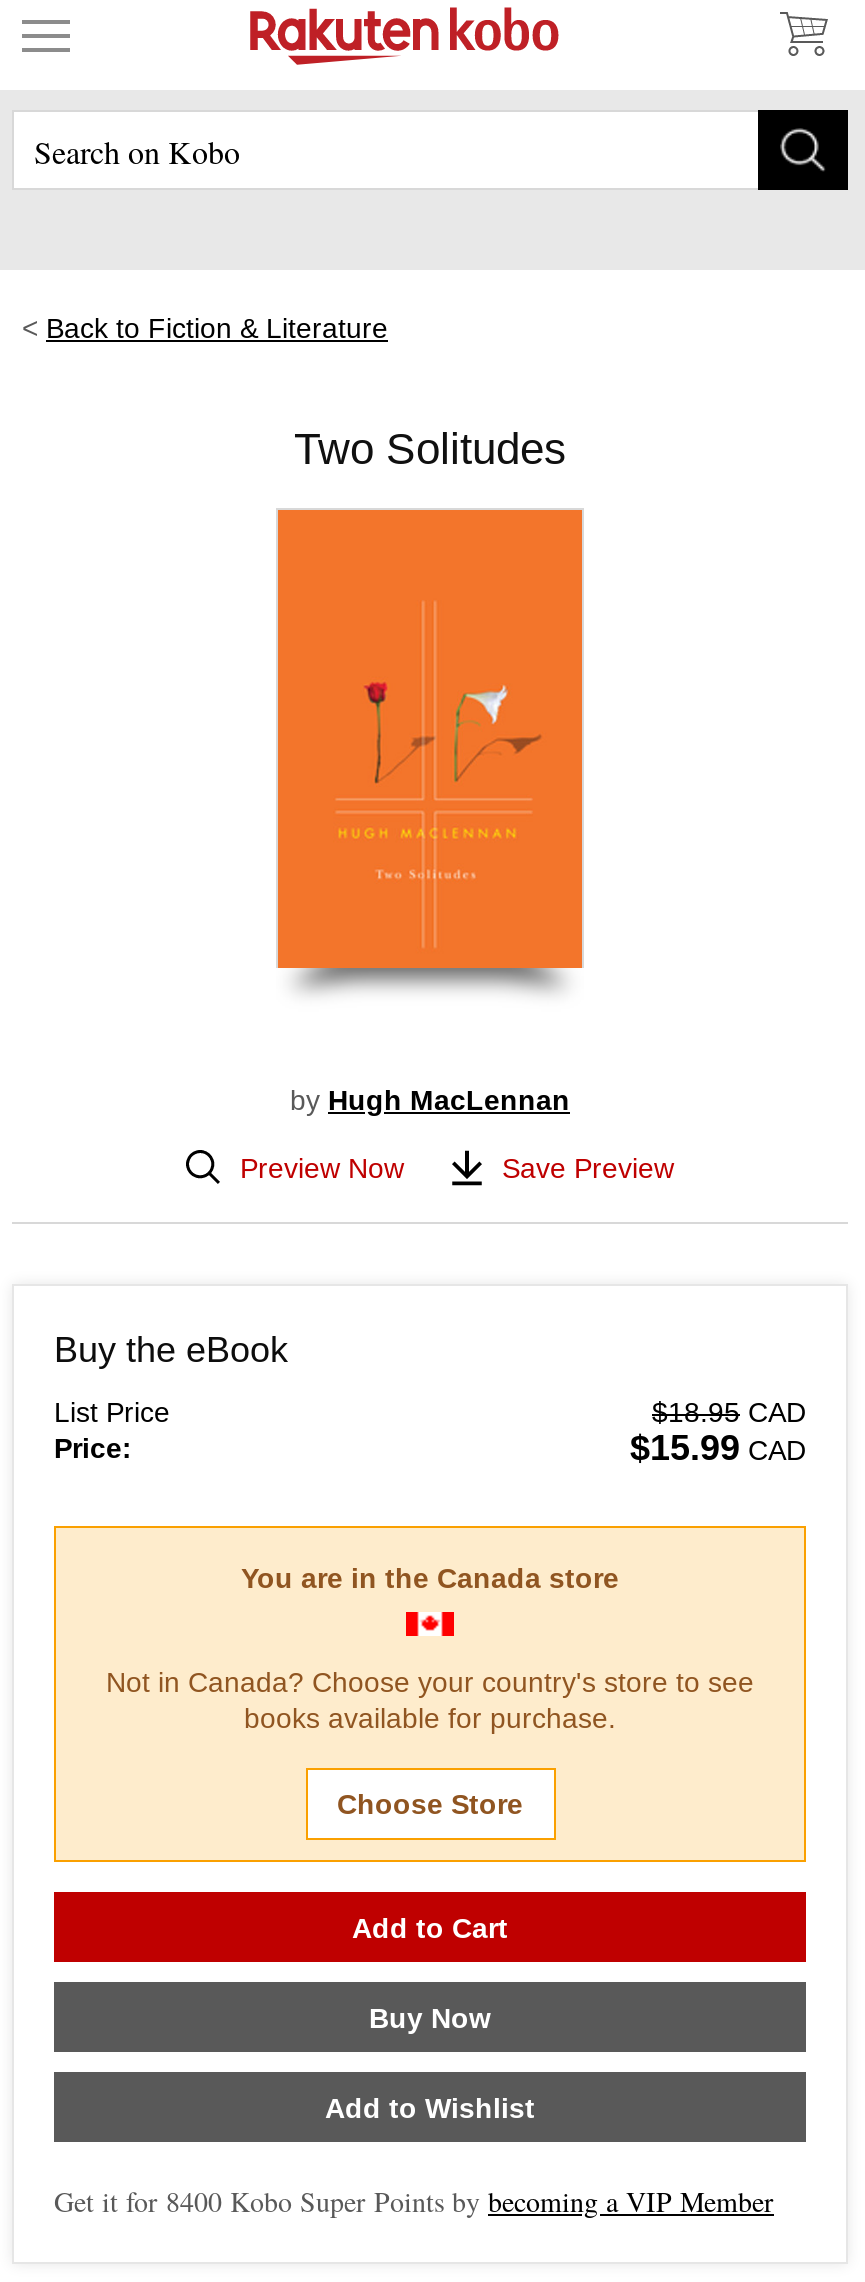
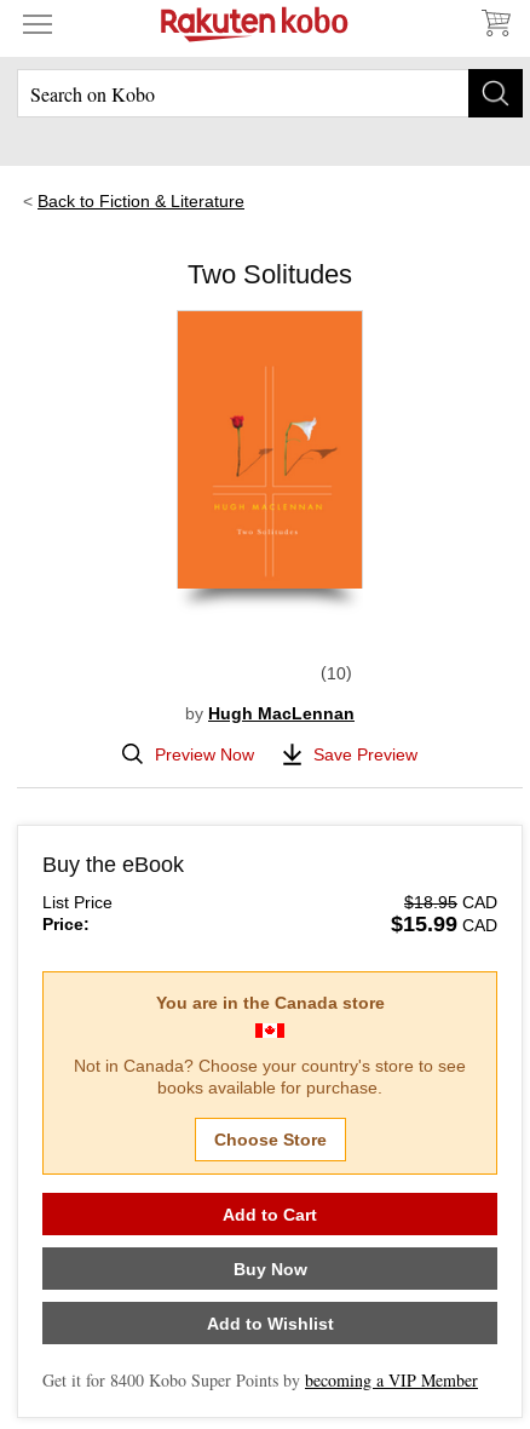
none -> [327,664,346,683] 10

